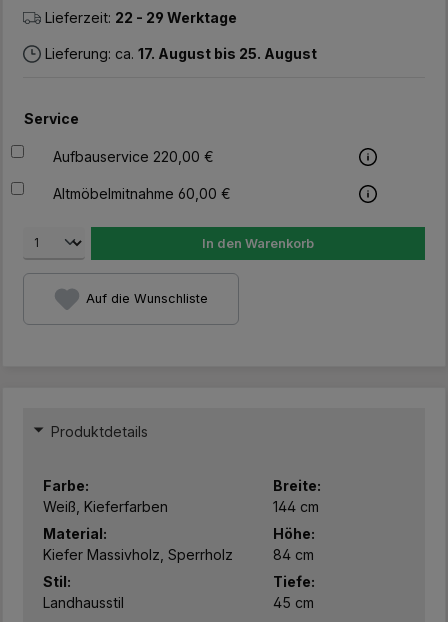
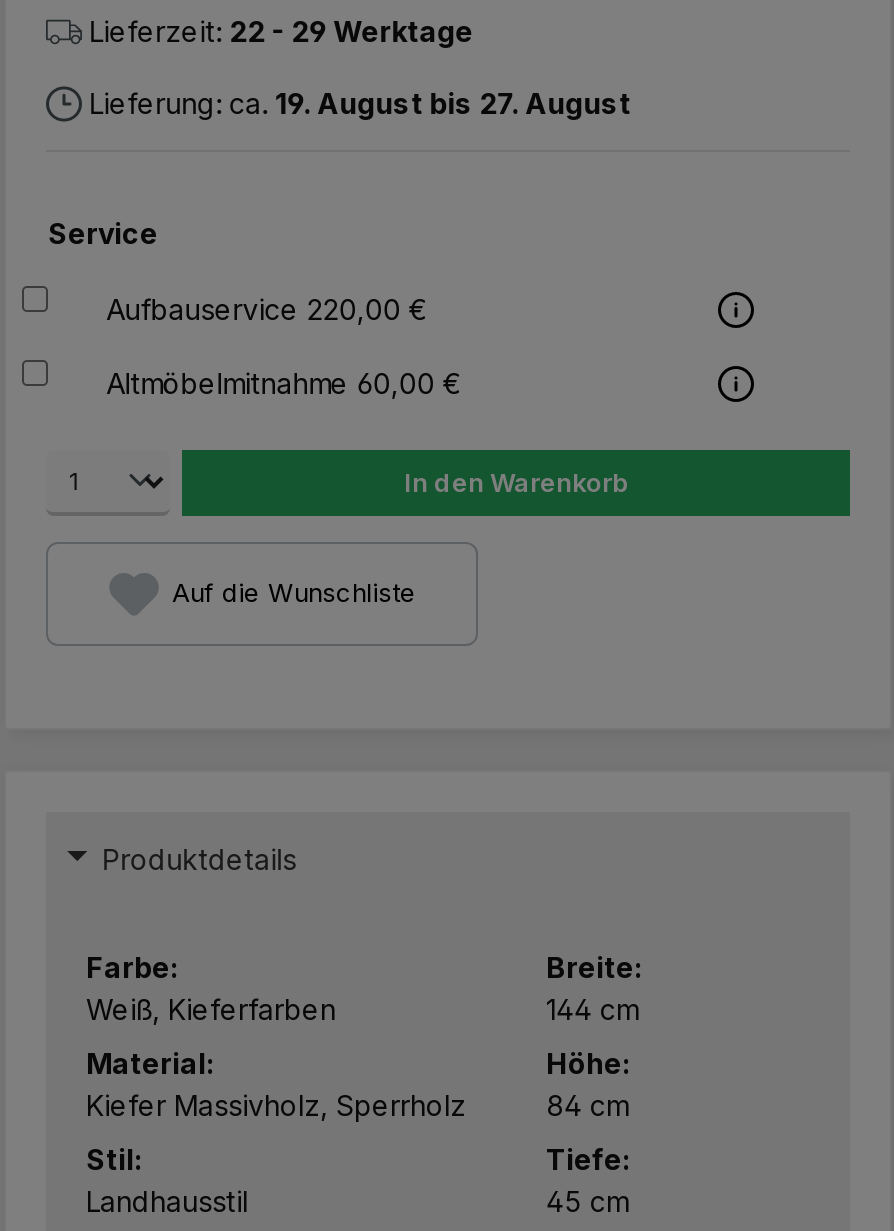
[41,45,317,62] Lieferung: ca. 17. August bis 25. August -> [81,86,631,120] Lieferung: ca. 19. August bis 27. August

